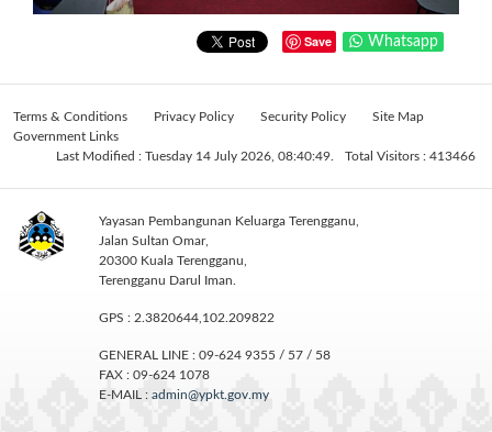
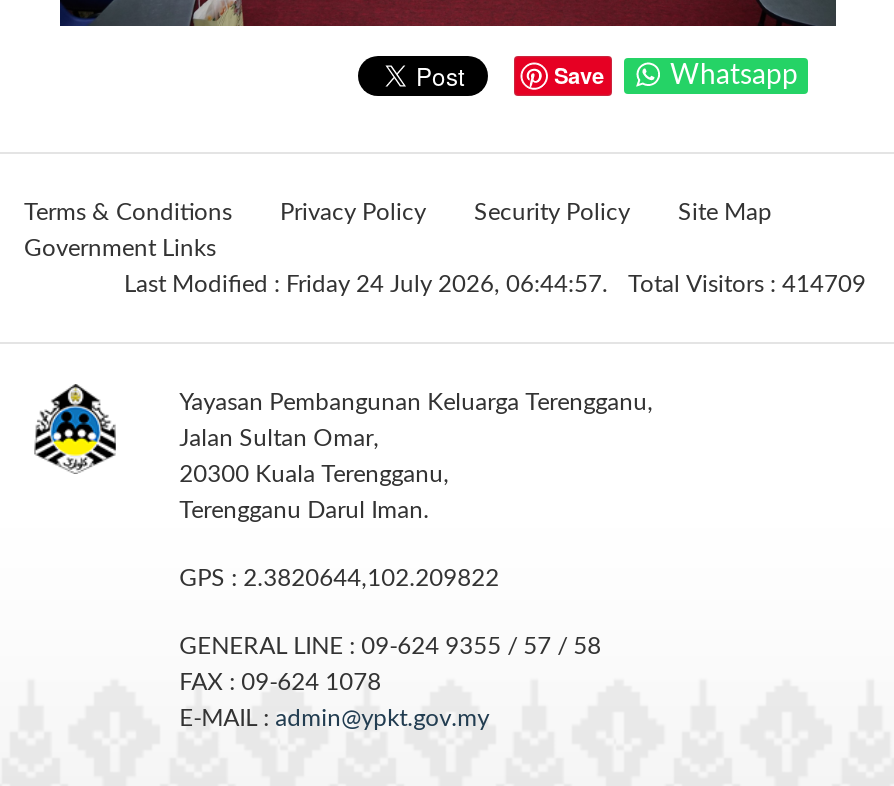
[56,149,334,163] Last Modified : Tuesday 14 July 2026, 08:40:49. -> [124,272,608,296] Last Modified : Friday 24 July 2026, 06:44:57.
[345,149,476,163] Total Visitors : 413466 -> [628,272,866,296] Total Visitors : 414709

